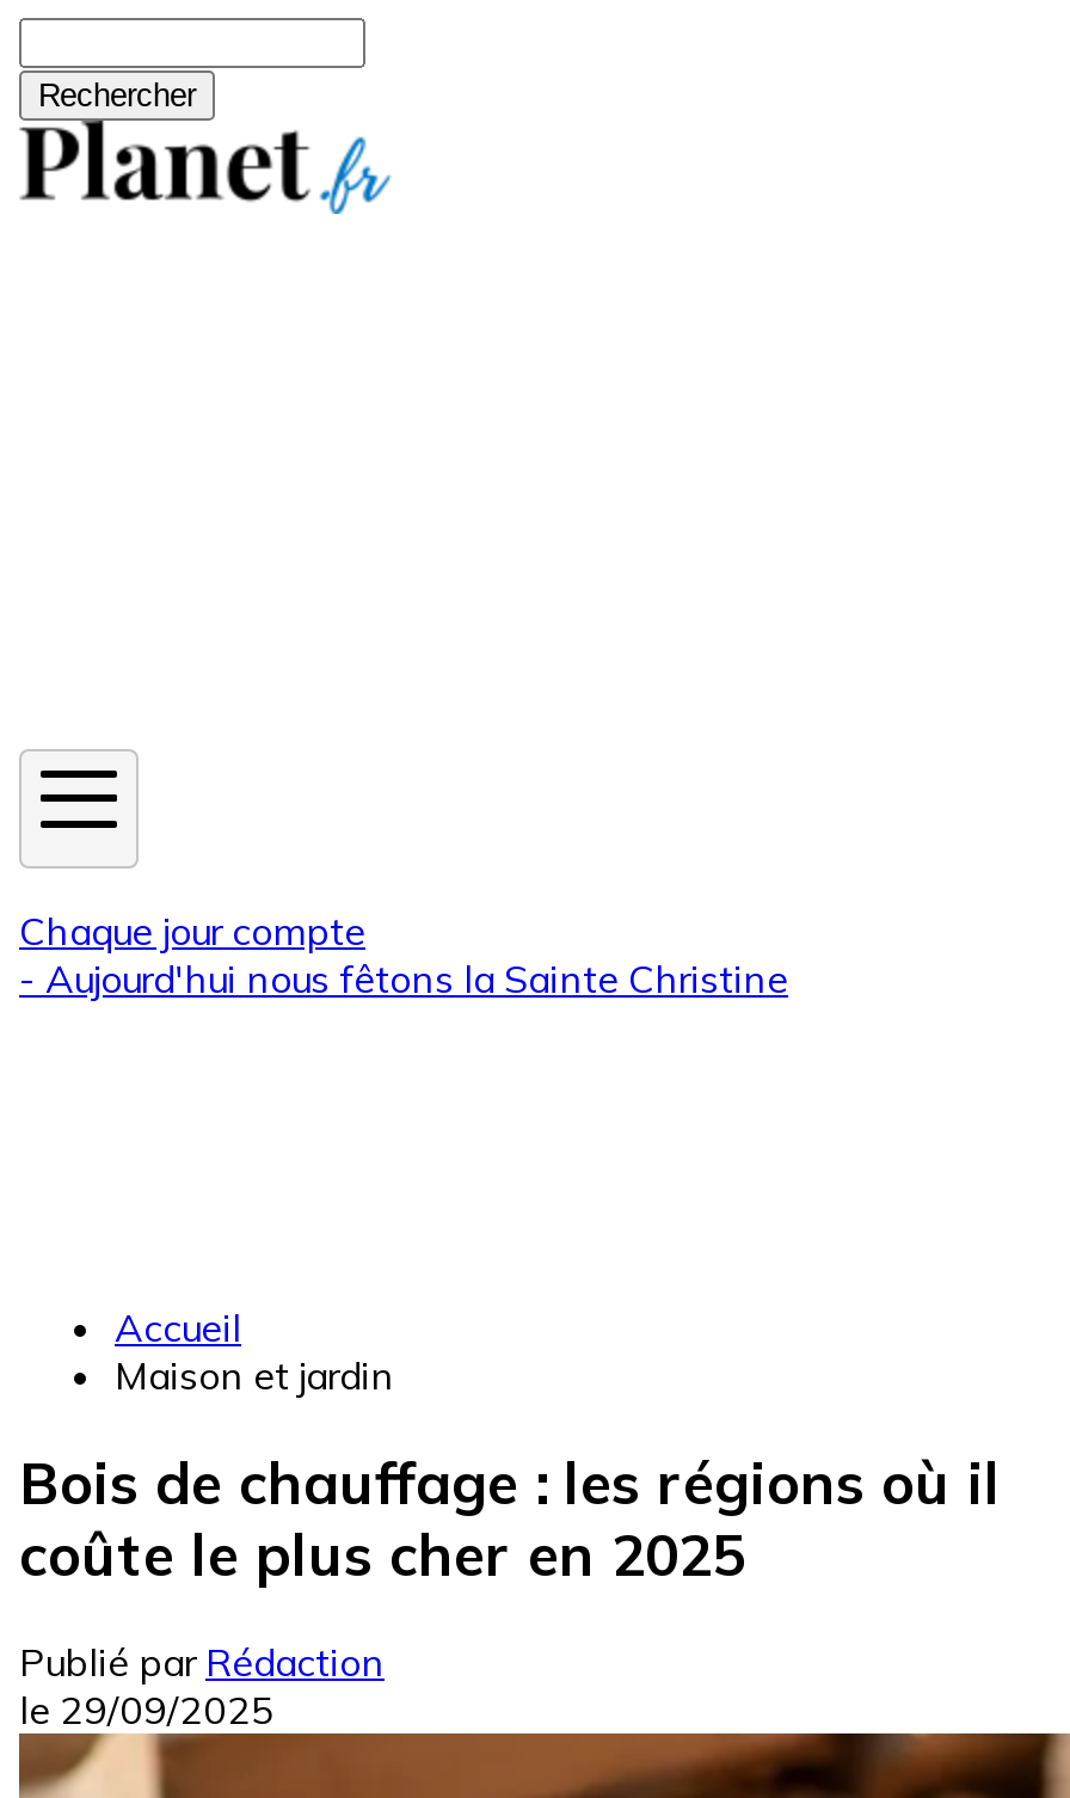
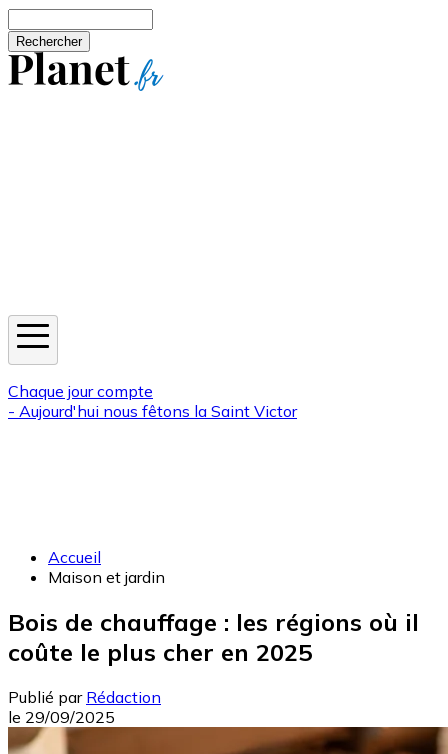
[19,955,788,1002] - Aujourd'hui nous fêtons la Sainte Christine -> [8,401,297,421] - Aujourd'hui nous fêtons la Saint Victor

